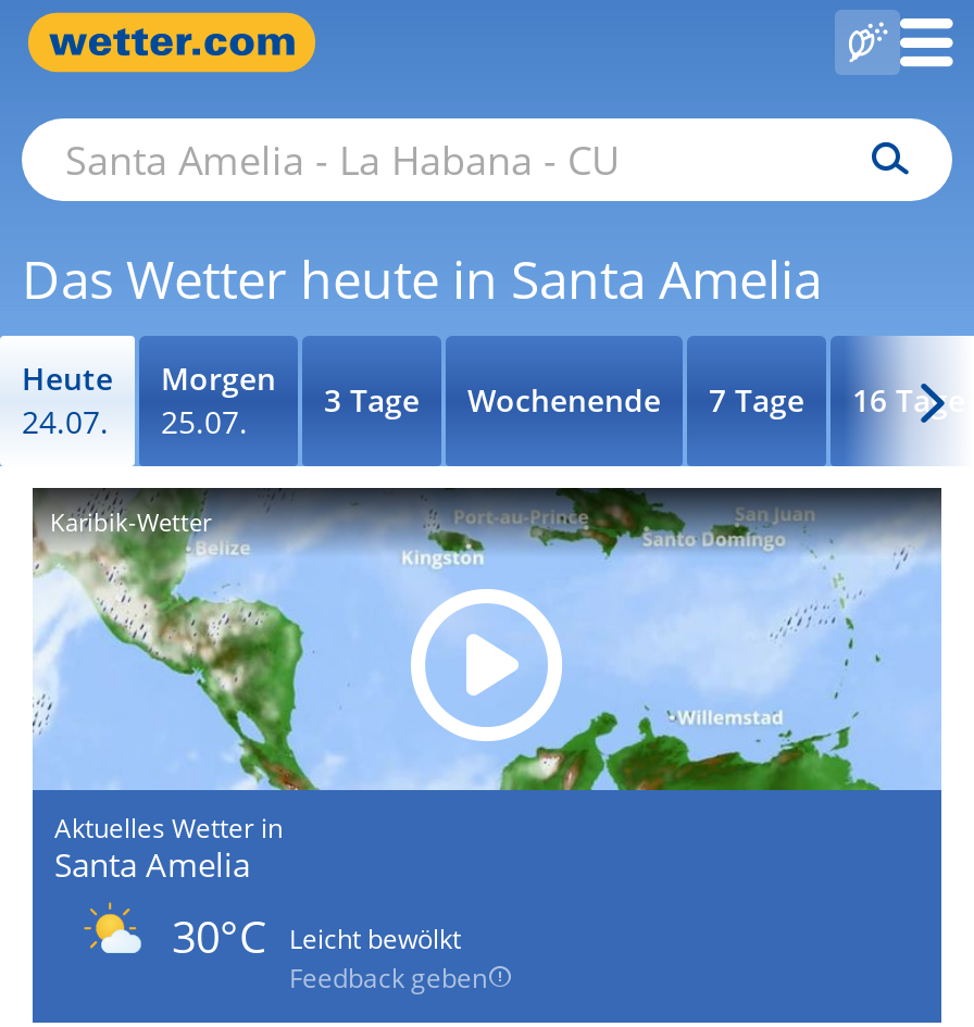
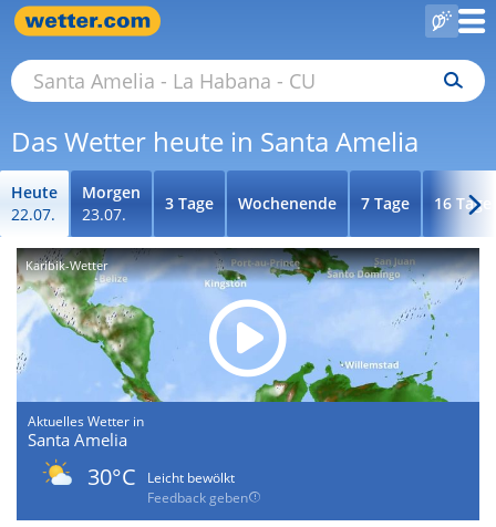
[22,401,109,442] 24.07. -> [11,204,55,225] 22.07.
[161,401,248,442] 25.07. -> [82,204,126,225] 23.07.

